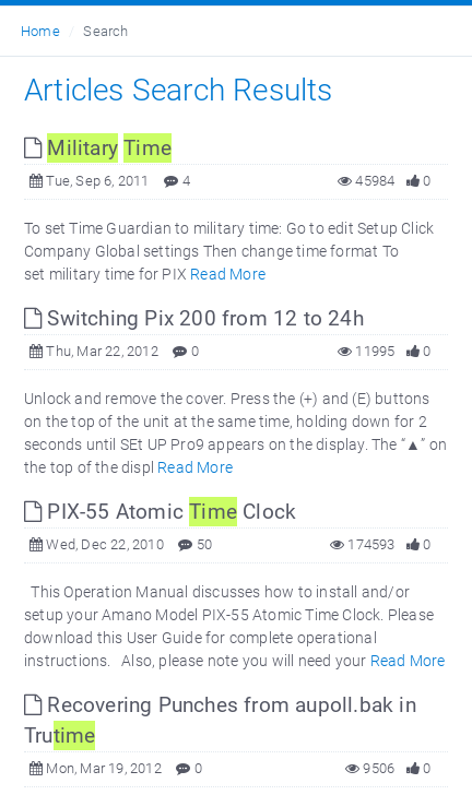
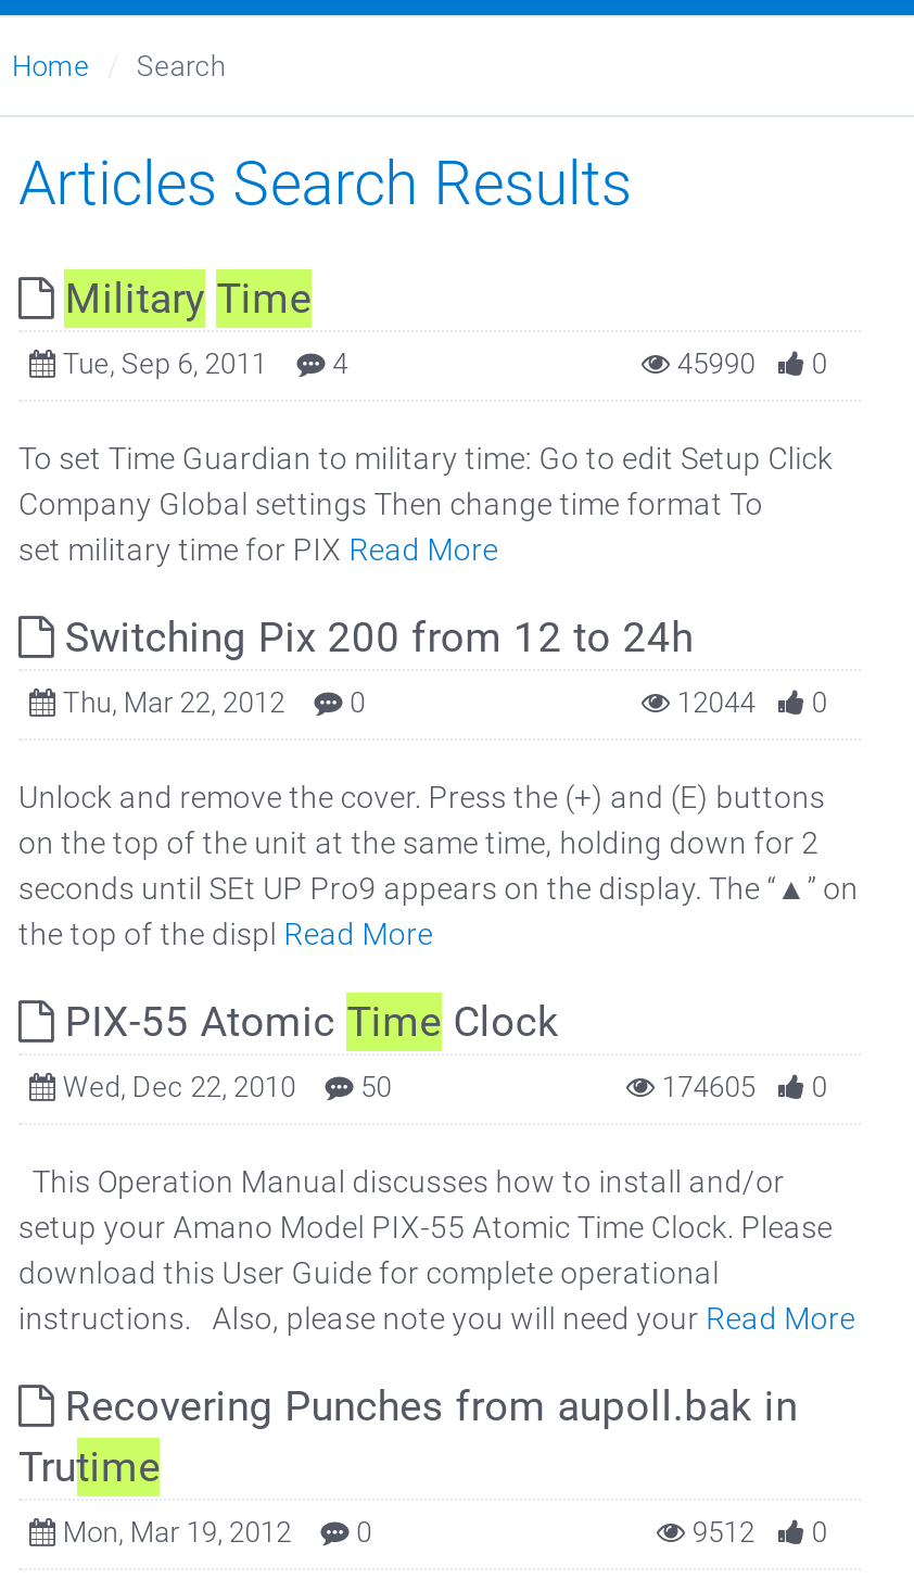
[352,173,431,189] 45984 0 -> [670,348,827,380] 45990 0
[352,343,431,359] 11995 0 -> [670,686,827,719] 12044 0
[344,536,431,553] 174593 0 -> [655,1071,827,1103] 174605 0
[360,760,431,776] 9506 0 -> [685,1516,827,1549] 9512 0

